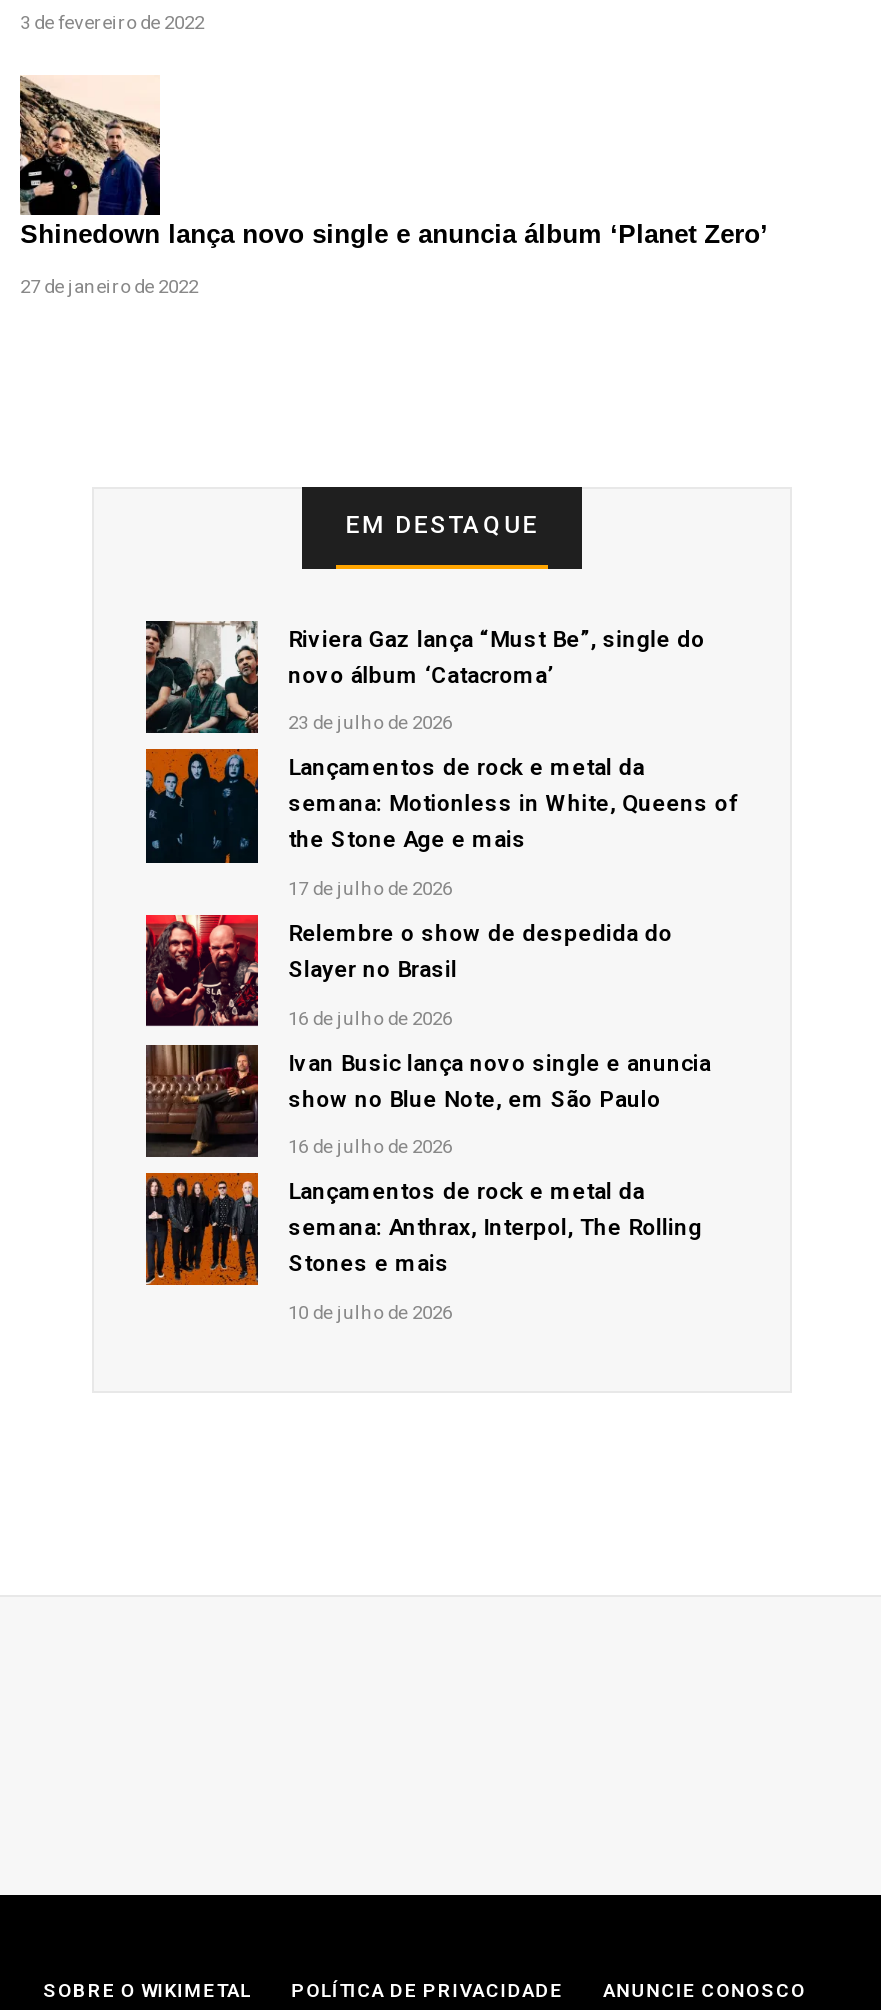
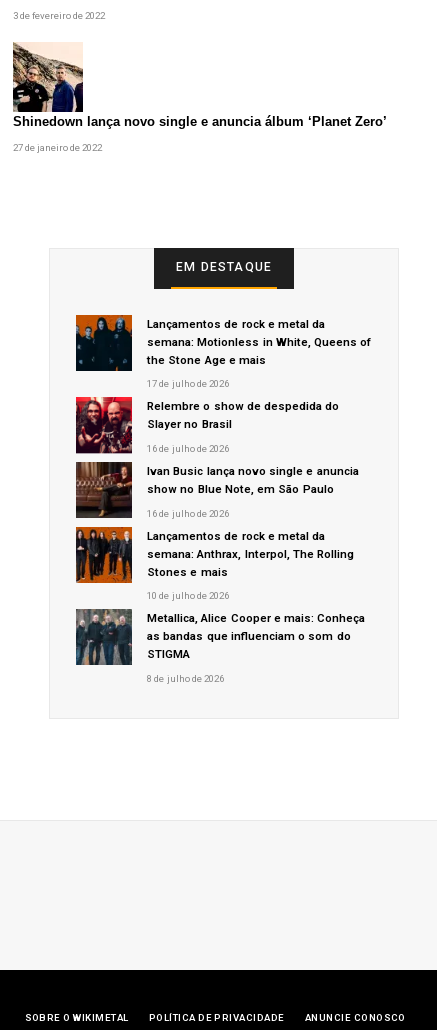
[144,619,705,735] [image] | Riviera Gaz lança “Must Be”, single do | novo álbum ‘Catacroma’ | 23 de julho de 2026 -> none
moved [142,754,737,1323] -> [74,317,371,601]: [image] | Lançamentos de rock e metal da | semana: Motionless in White, Queens of | ... | Stones e mais | 10 de julho de 2026
none -> [75,608,365,684] [image] | Metallica, Alice Cooper e mais: Conheça | as bandas que influenciam o som do | STIGMA | 8 de julho de 2026

